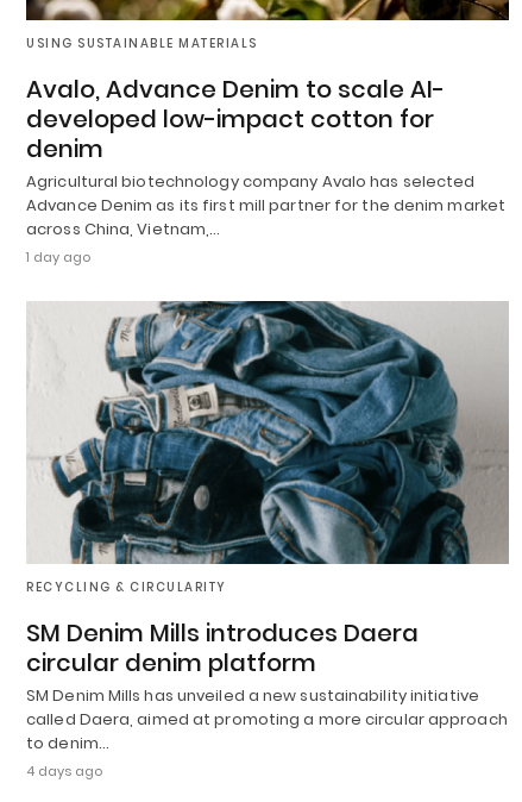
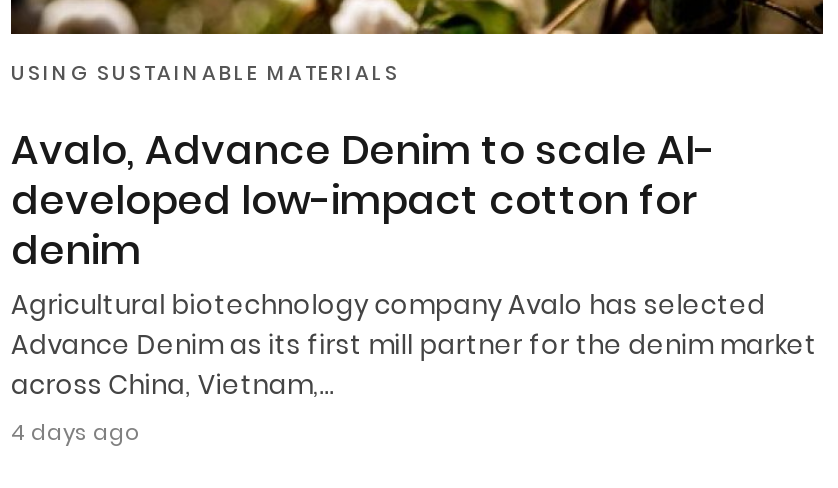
[26,248,90,267] 1 day ago -> none
[26,300,510,754] [image] | RECYCLING & CIRCULARITY | SM Denim Mills introduces Daera | circular denim platform | SM Denim Mills has unveiled a new sustainability initiative | called Daera, aimed at promoting a more circular approach | to denim… -> none

